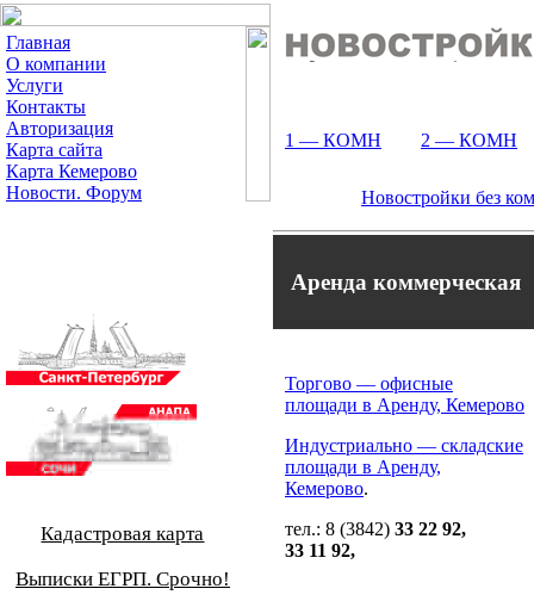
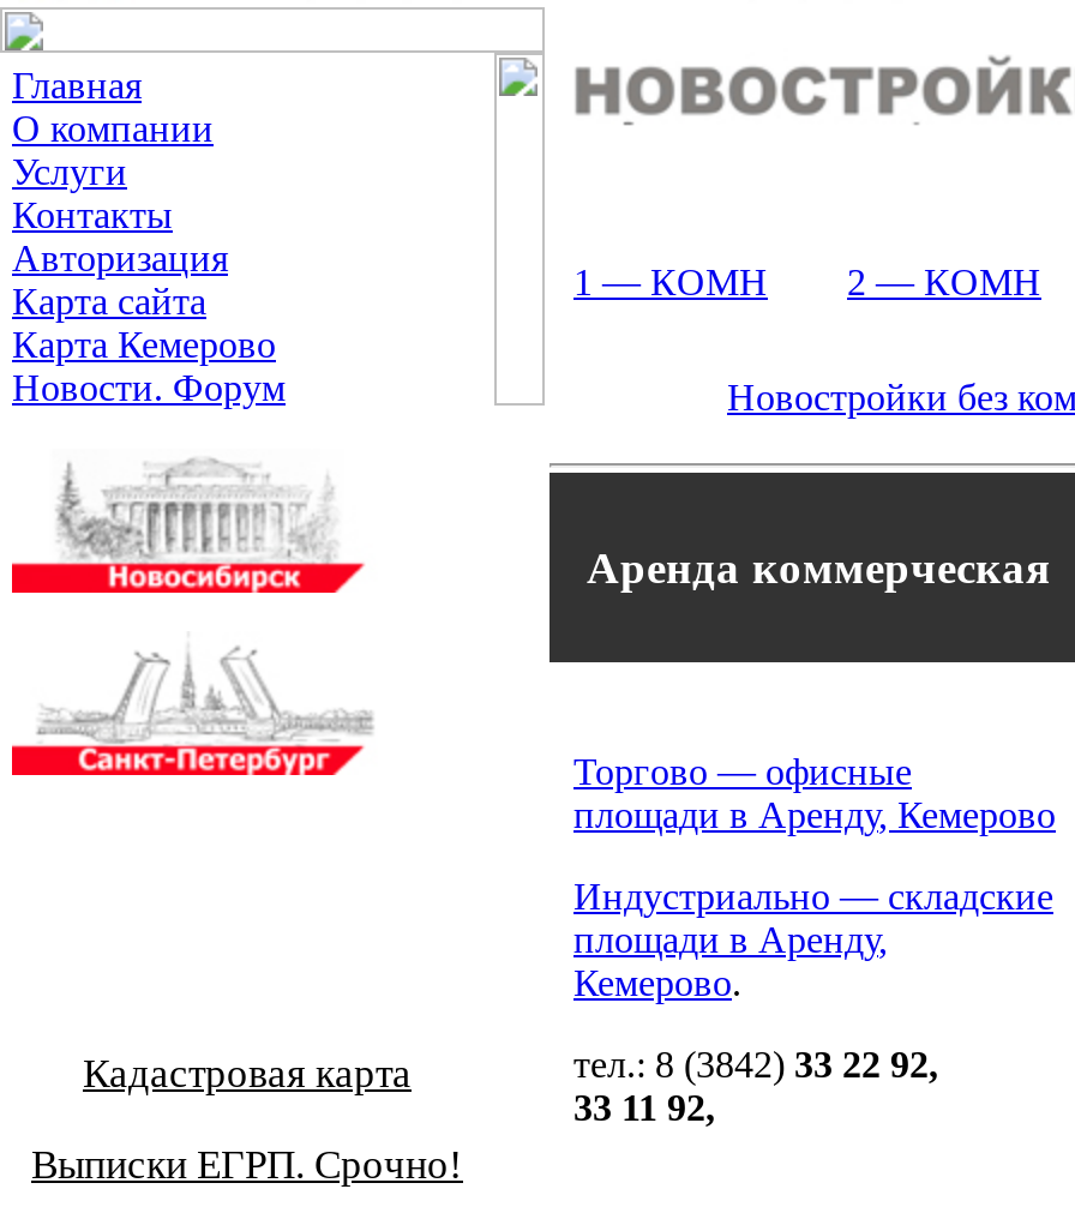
none -> [10,458,365,595] [image]
[5,403,198,477] [image] -> none

